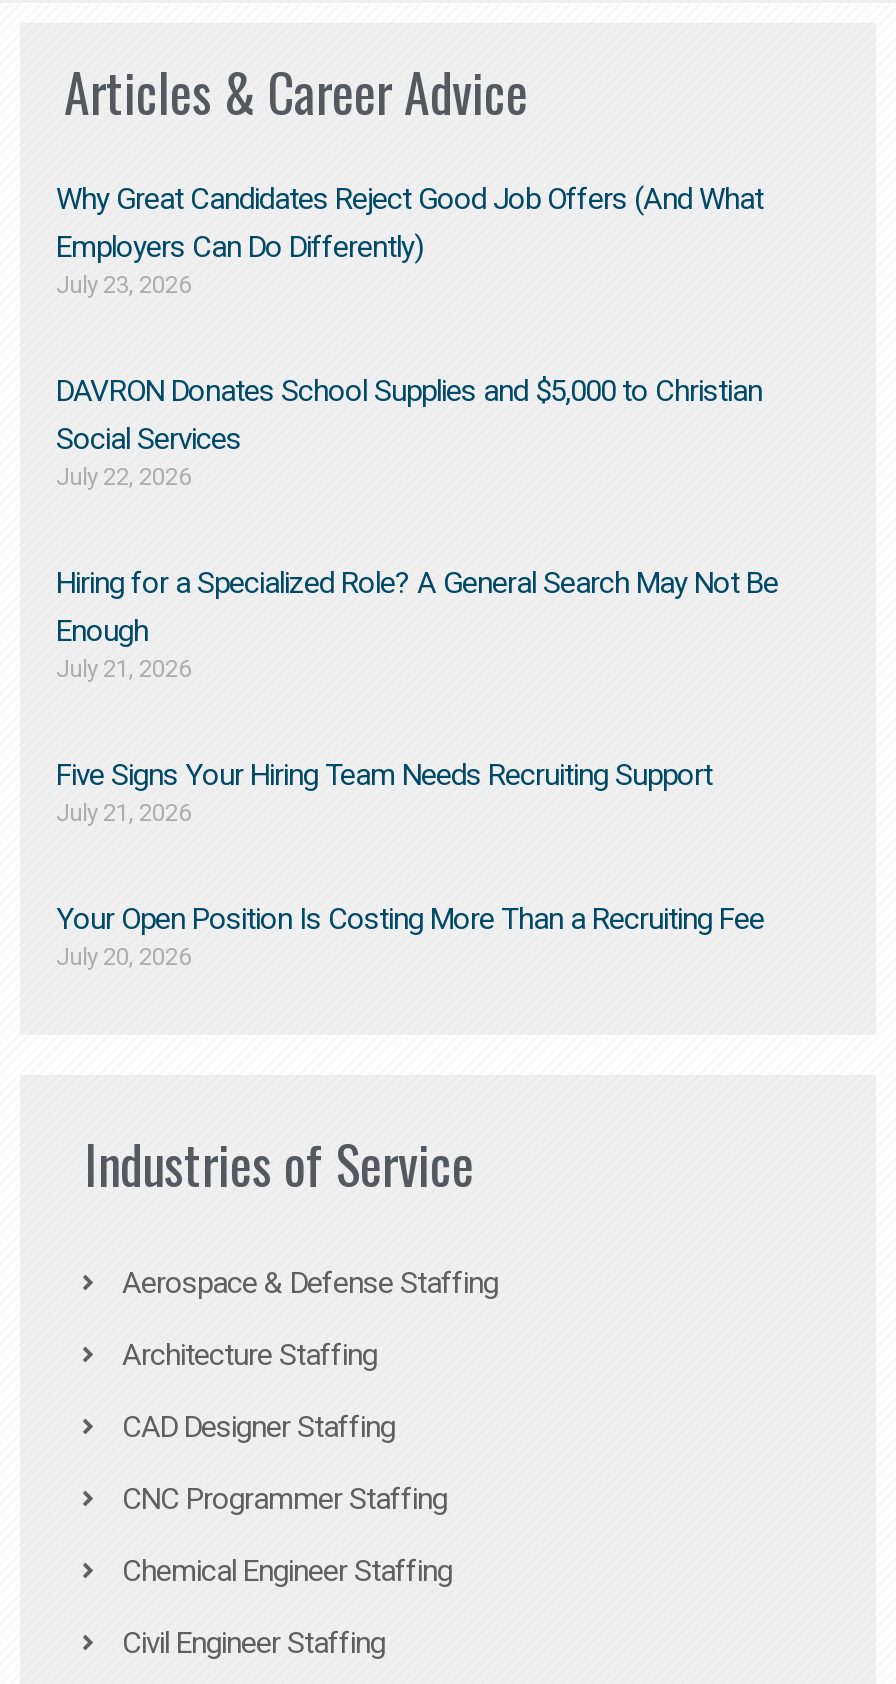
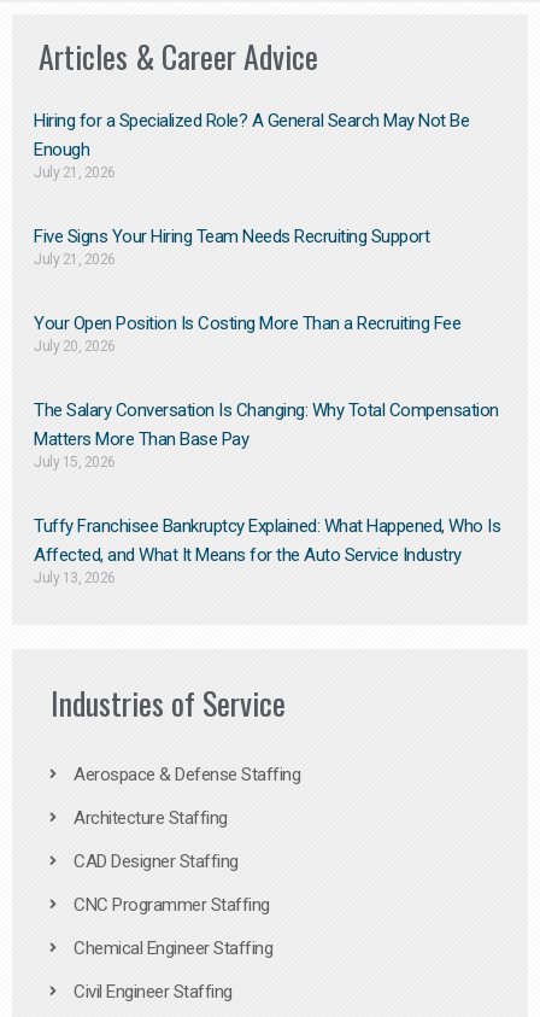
[56,180,763,490] Why Great Candidates Reject Good Job Offers (And What | Employers Can Do Differently) | July 23, 2026 | DAVRON Donates School Supplies and $5,000 to Christian | Social Services | July 22, 2026 -> none
moved [56,564,778,970] -> [34,110,469,355]: Hiring for a Specialized Role? A General Search May Not Be | Enough | July 21, 2026 | Five Signs Your Hiring Team Needs Recruiting Support | July 21, 2026 | Your Open Position Is Costing More Than a Recruiting Fee | July 20, 2026
none -> [34,400,500,587] The Salary Conversation Is Changing: Why Total Compensation | Matters More Than Base Pay | July 15, 2026 | Tuffy Franchisee Bankruptcy Explained: What Happened, Who Is | Affected, and What It Means for the Auto Service Industry | July 13, 2026

